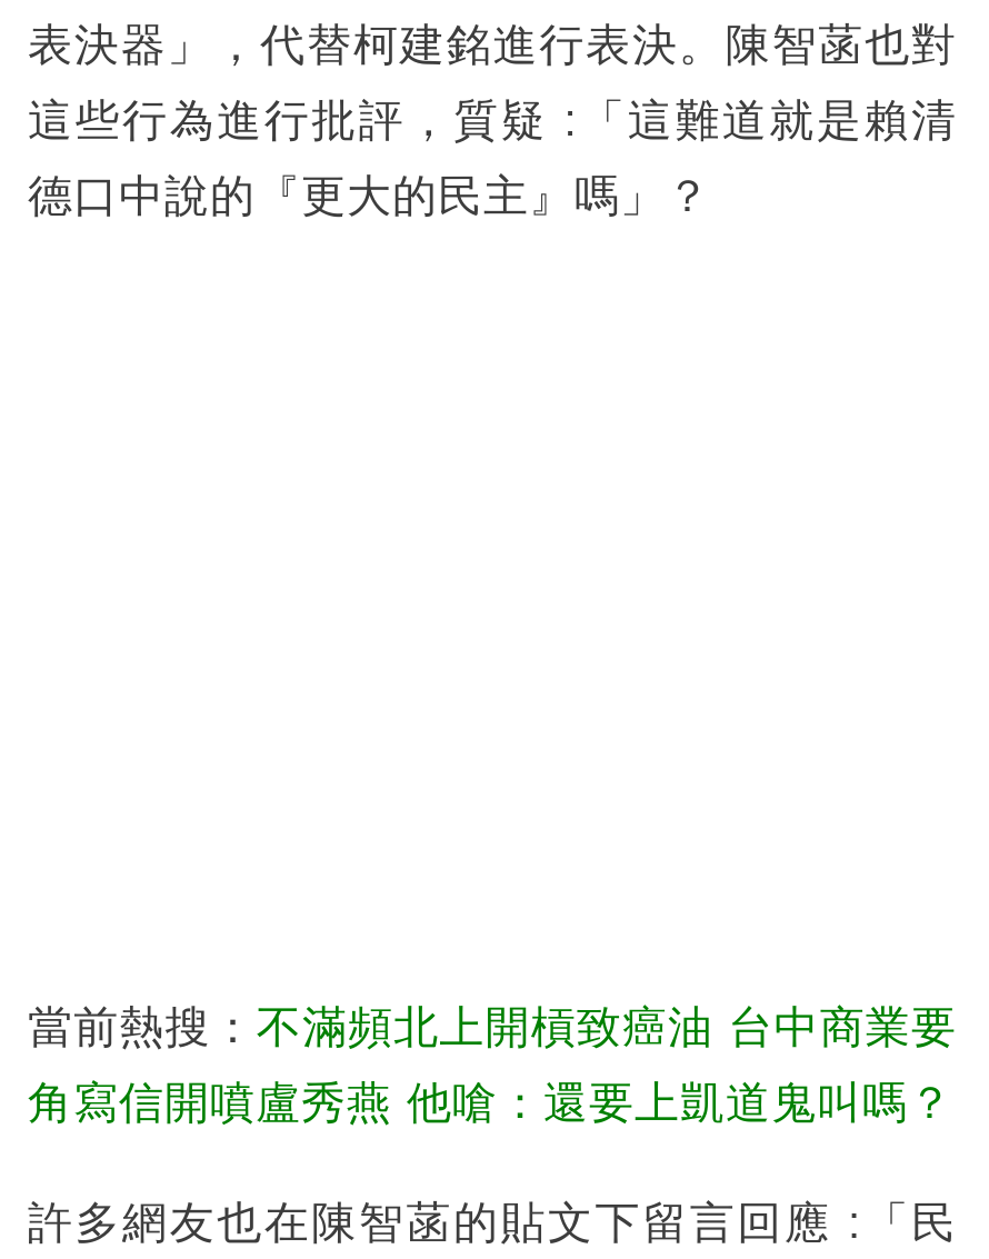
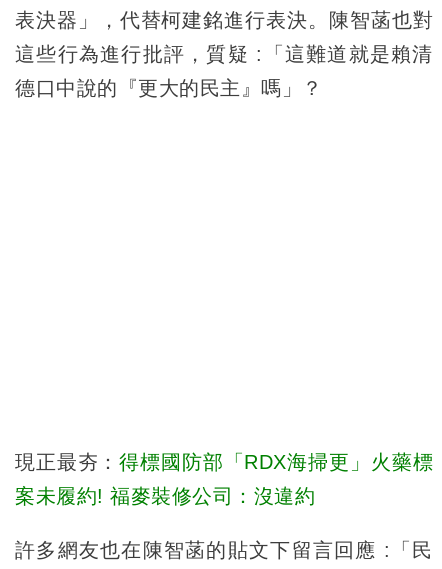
[28,1002,957,1051] 當前熱搜：不滿頻北上開槓致癌油 台中商業要 -> [15,451,433,473] 現正最夯：得標國防部「RDX海掃更」火藥標
[28,1077,953,1126] 角寫信開噴盧秀燕 他嗆：還要上凱道鬼叫嗎？ -> [15,485,315,507] 案未履約! 福麥裝修公司：沒違約

